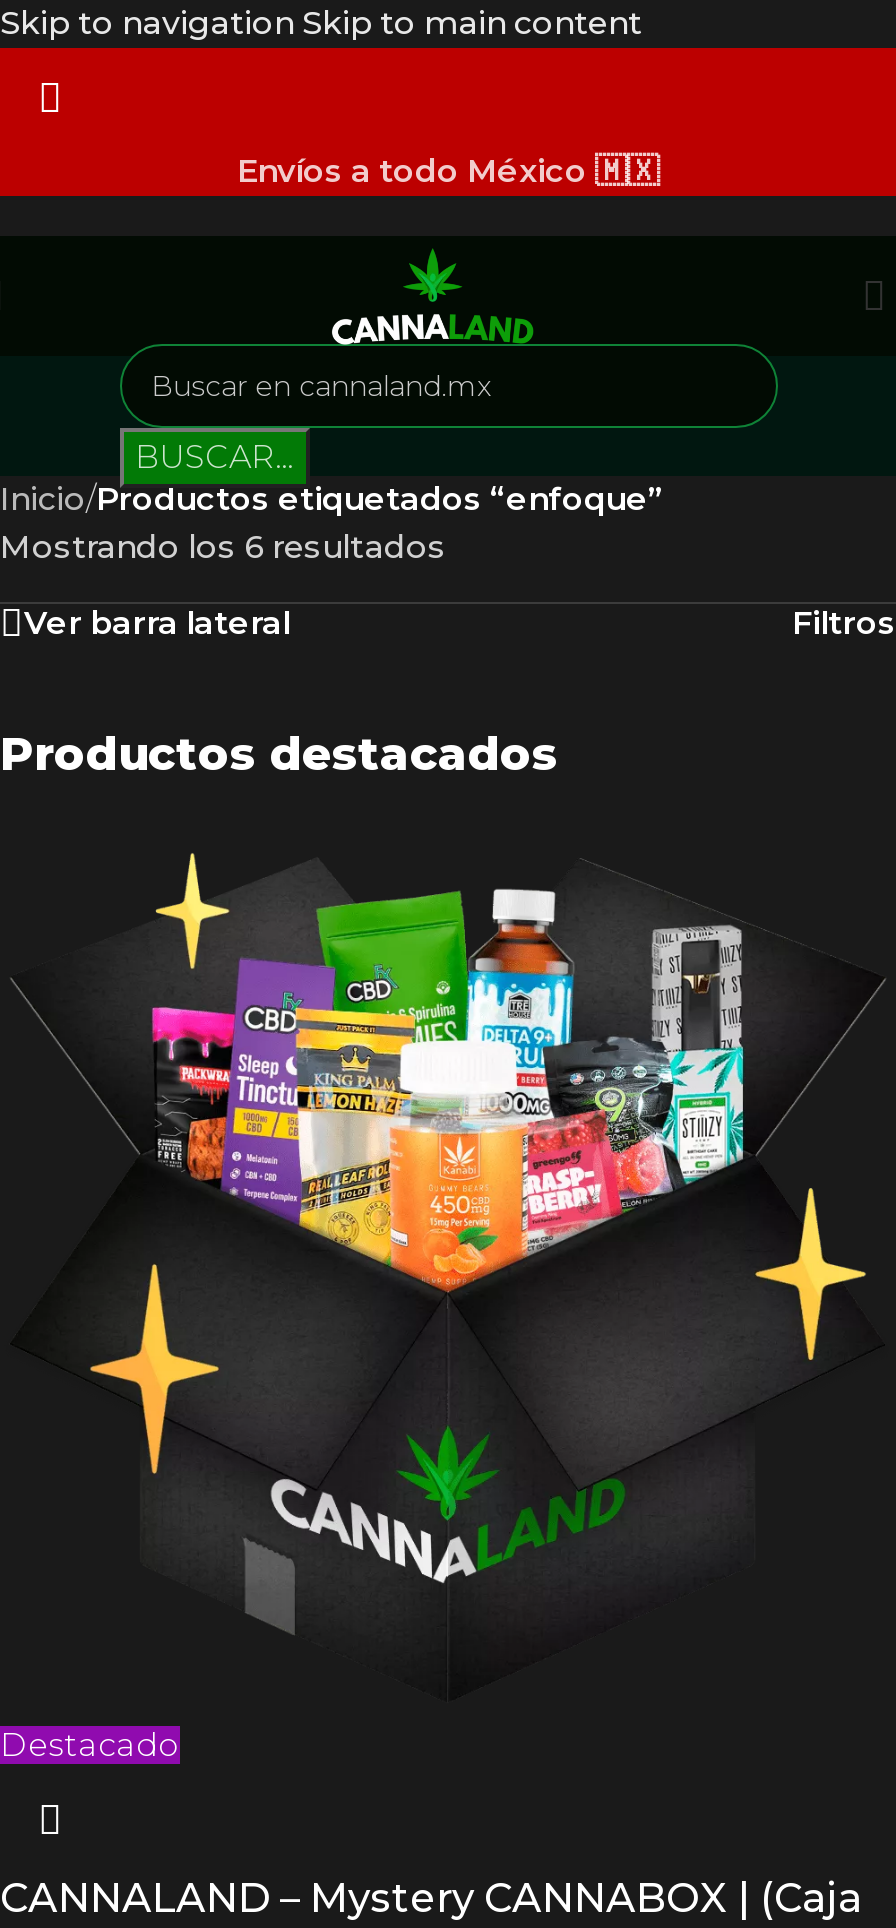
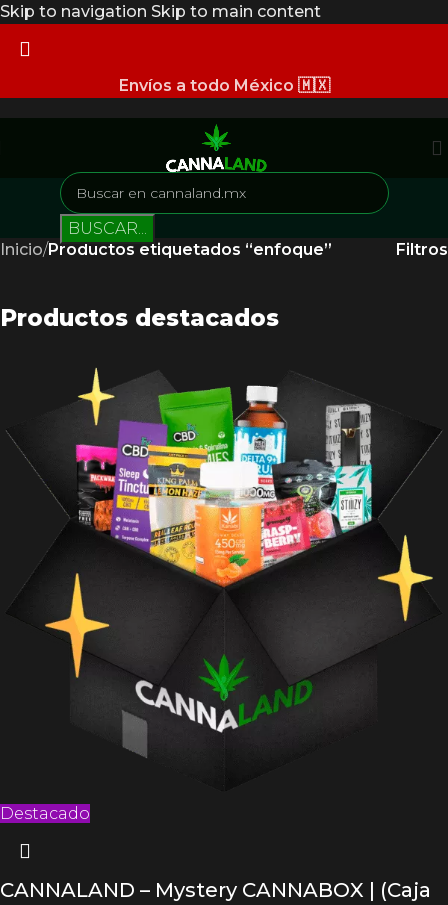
[0,528,446,641] Mostrando los 6 resultados | Ver barra lateral -> none

